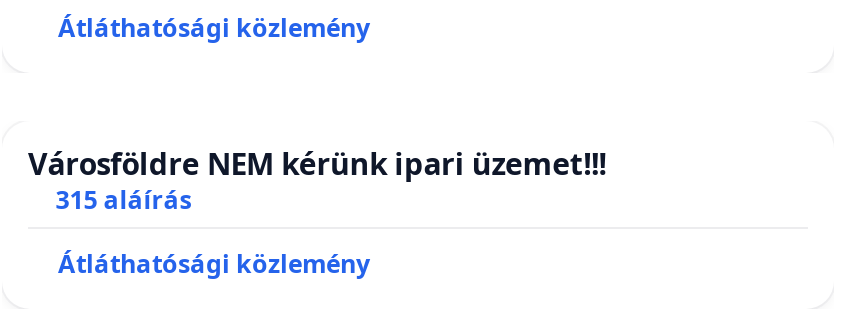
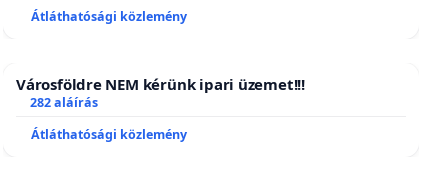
[56,184,192,218] 315 aláírás -> [30,94,98,111] 282 aláírás

